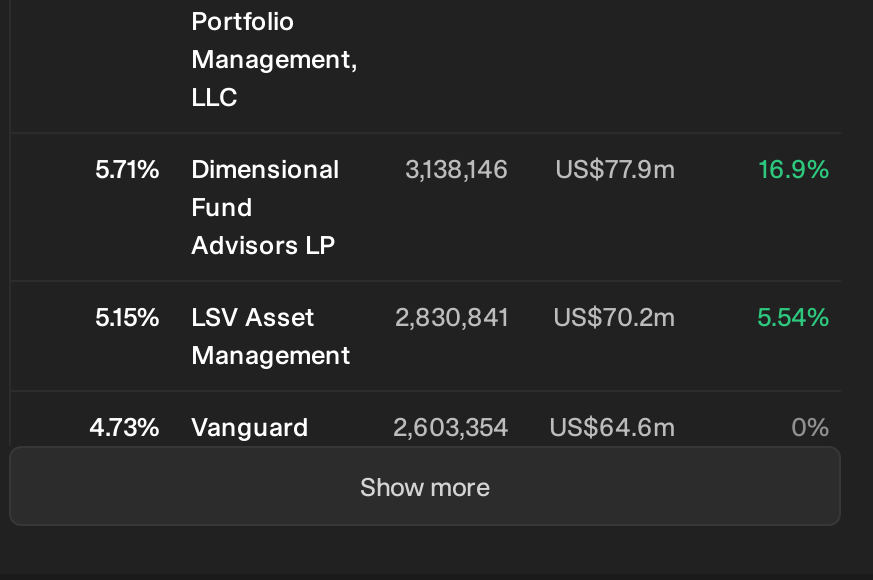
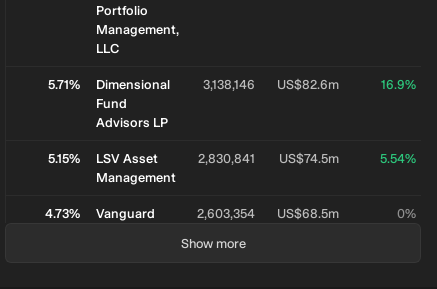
[405,154,675,184] 3,138,146 US$77.9m -> [203,77,339,92] 3,138,146 US$82.6m
[395,302,675,332] 2,830,841 US$70.2m -> [198,151,339,166] 2,830,841 US$74.5m
[393,412,675,442] 2,603,354 US$64.6m -> [197,206,339,221] 2,603,354 US$68.5m

